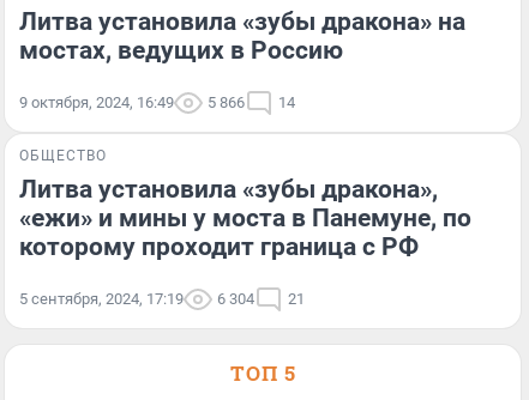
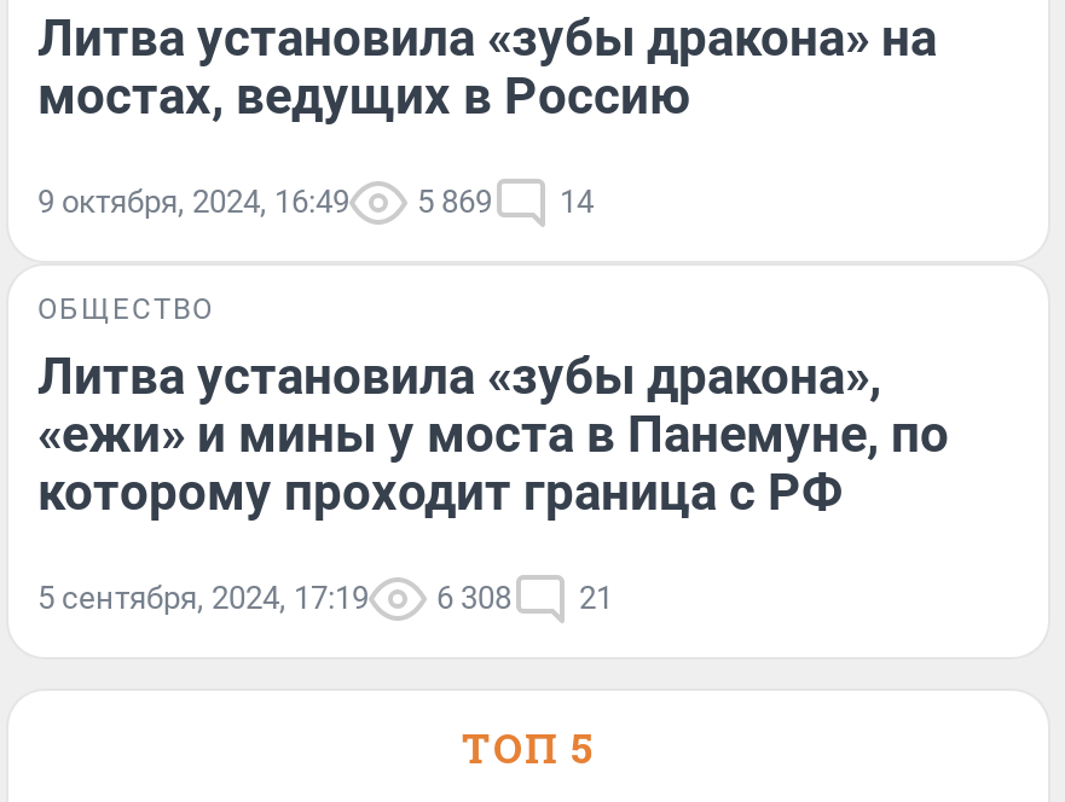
[19,93,295,111] 9 октября, 2024, 16:49 5 866 14 -> [37,184,594,220] 9 октября, 2024, 16:49 5 869 14
[19,290,305,308] 5 сентября, 2024, 17:19 6 304 21 -> [37,580,613,616] 5 сентября, 2024, 17:19 6 308 21

